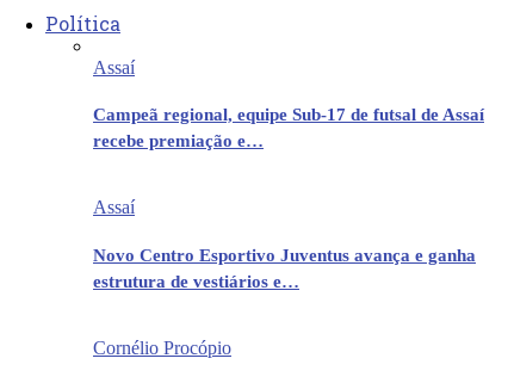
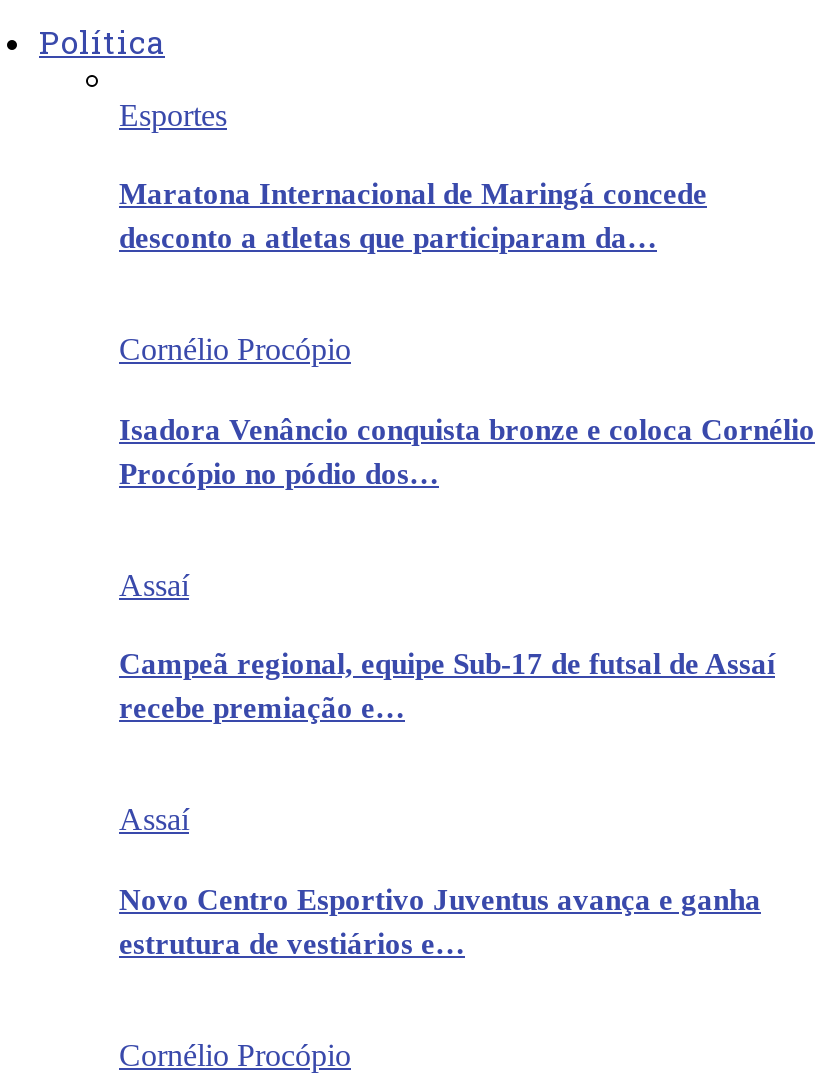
none -> [119,98,815,490] Esportes | Maratona Internacional de Maringá concede | desconto a atletas que participaram da… | Cornélio Procópio | Isadora Venâncio conquista bronze e coloca Cornélio | Procópio no pódio dos…

